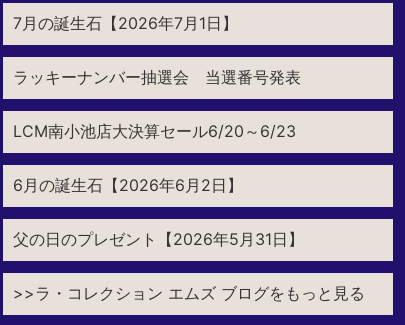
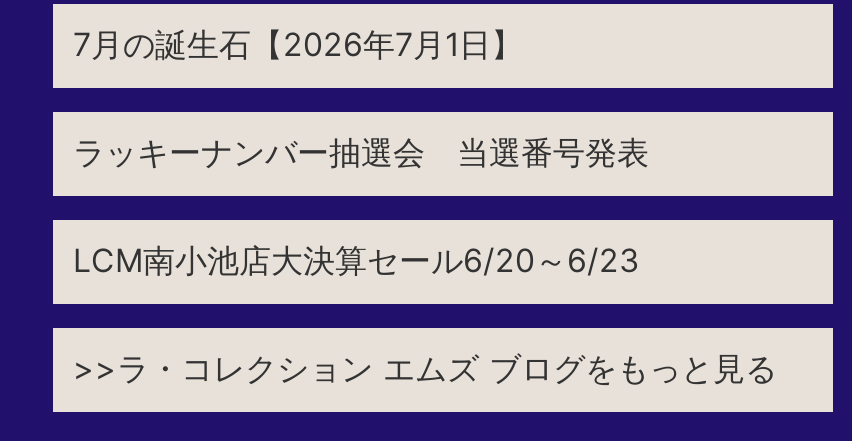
[13,175,304,249] 6月の誕生石【2026年6月2日】 | 父の日のプレゼント【2026年5月31日】 -> none

